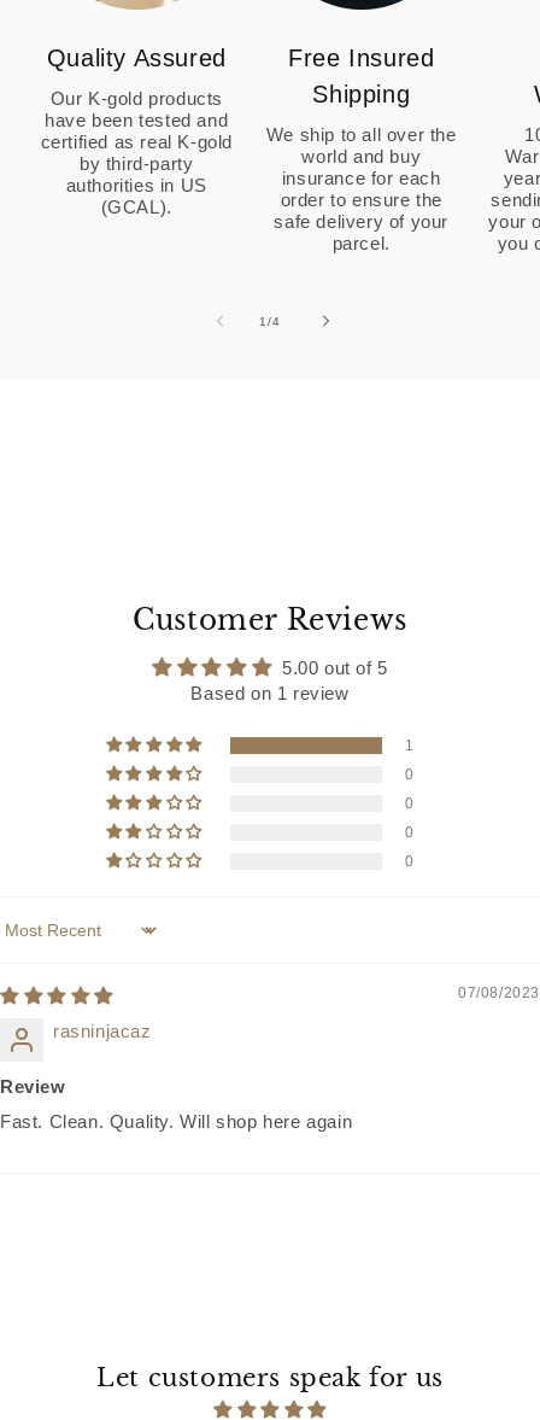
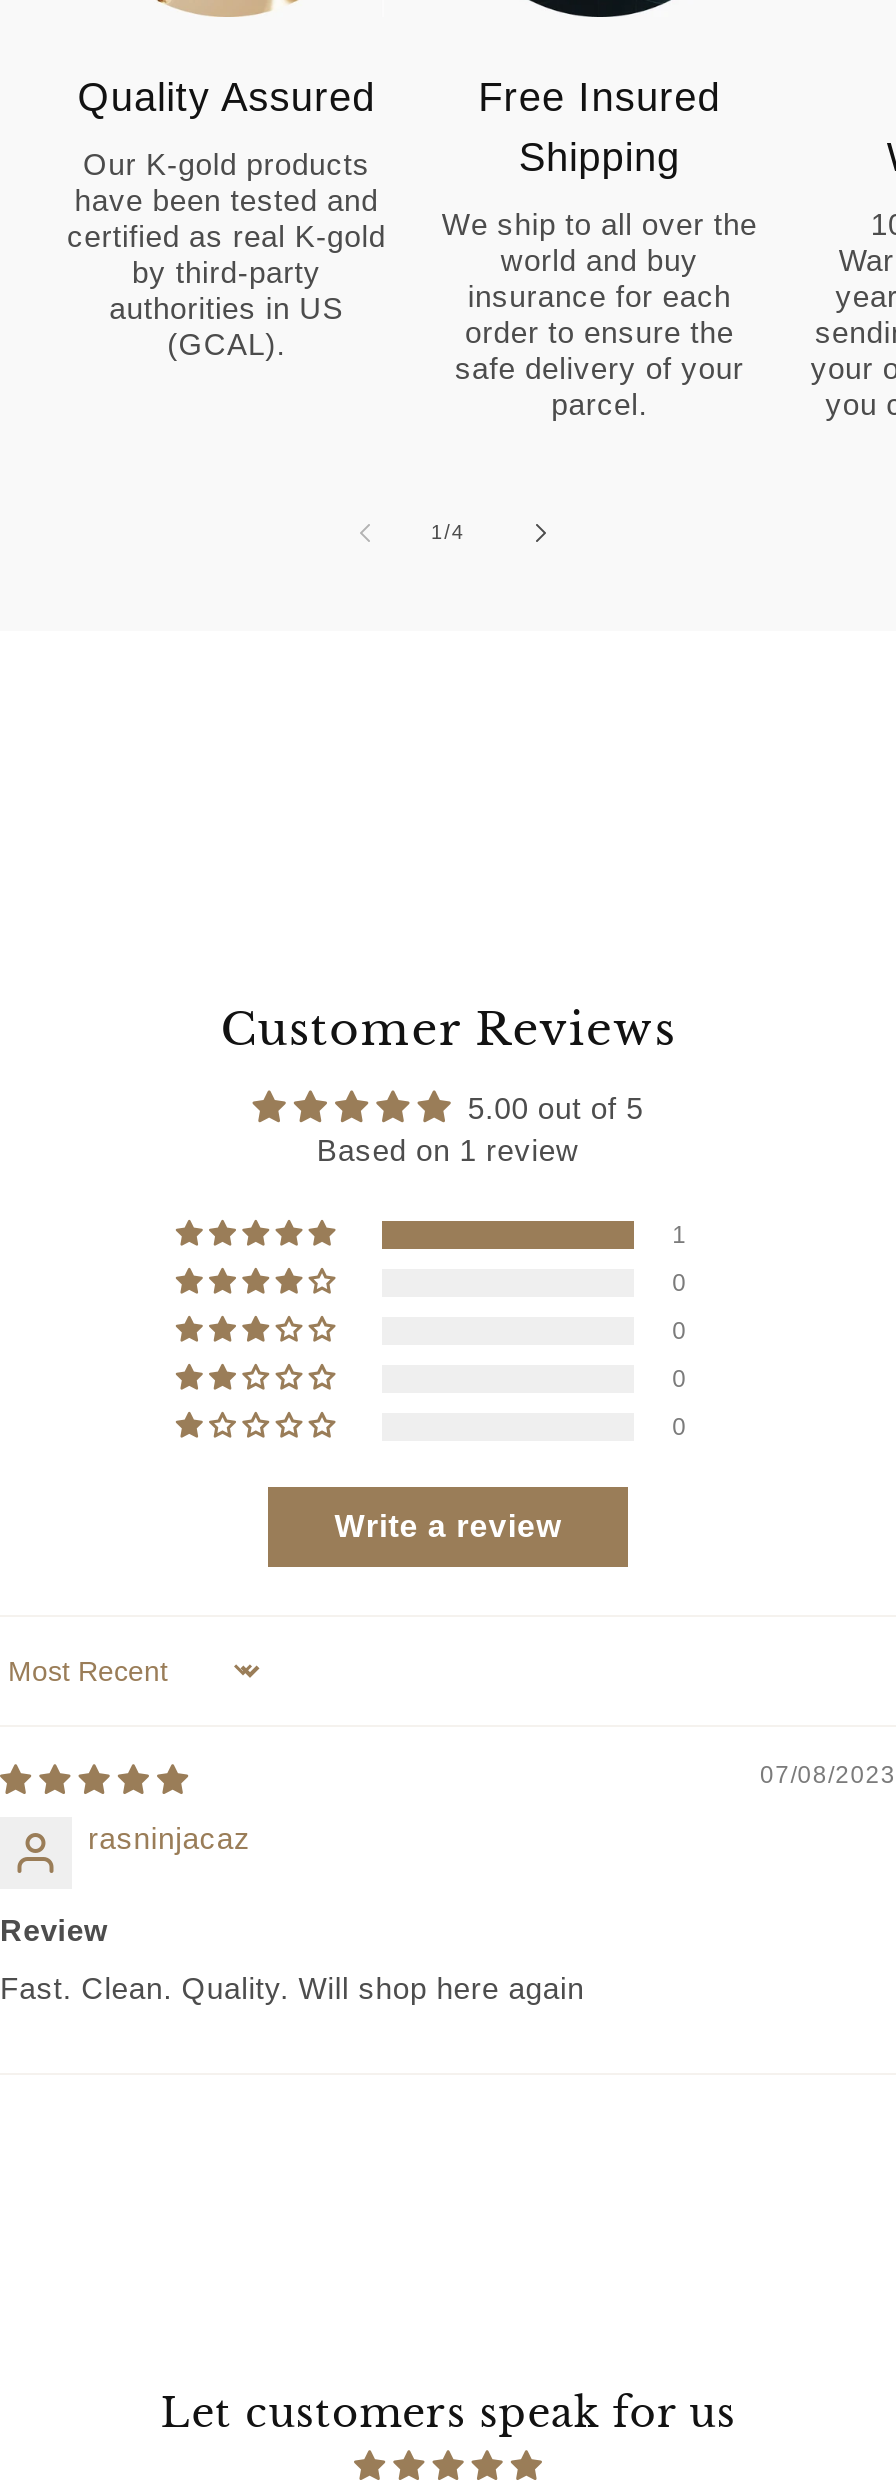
none -> [335,1509,561,1543] Write a review

